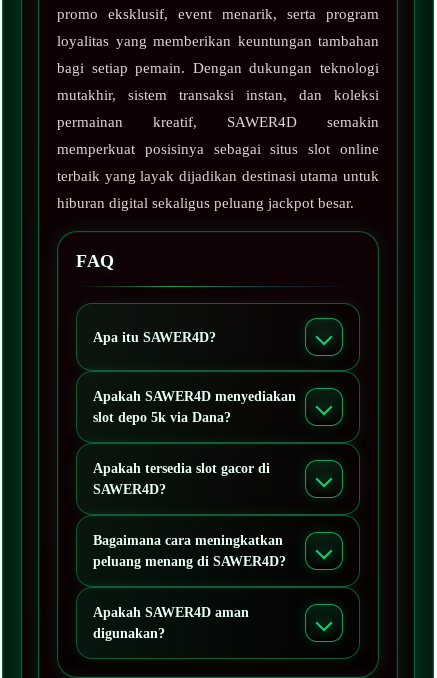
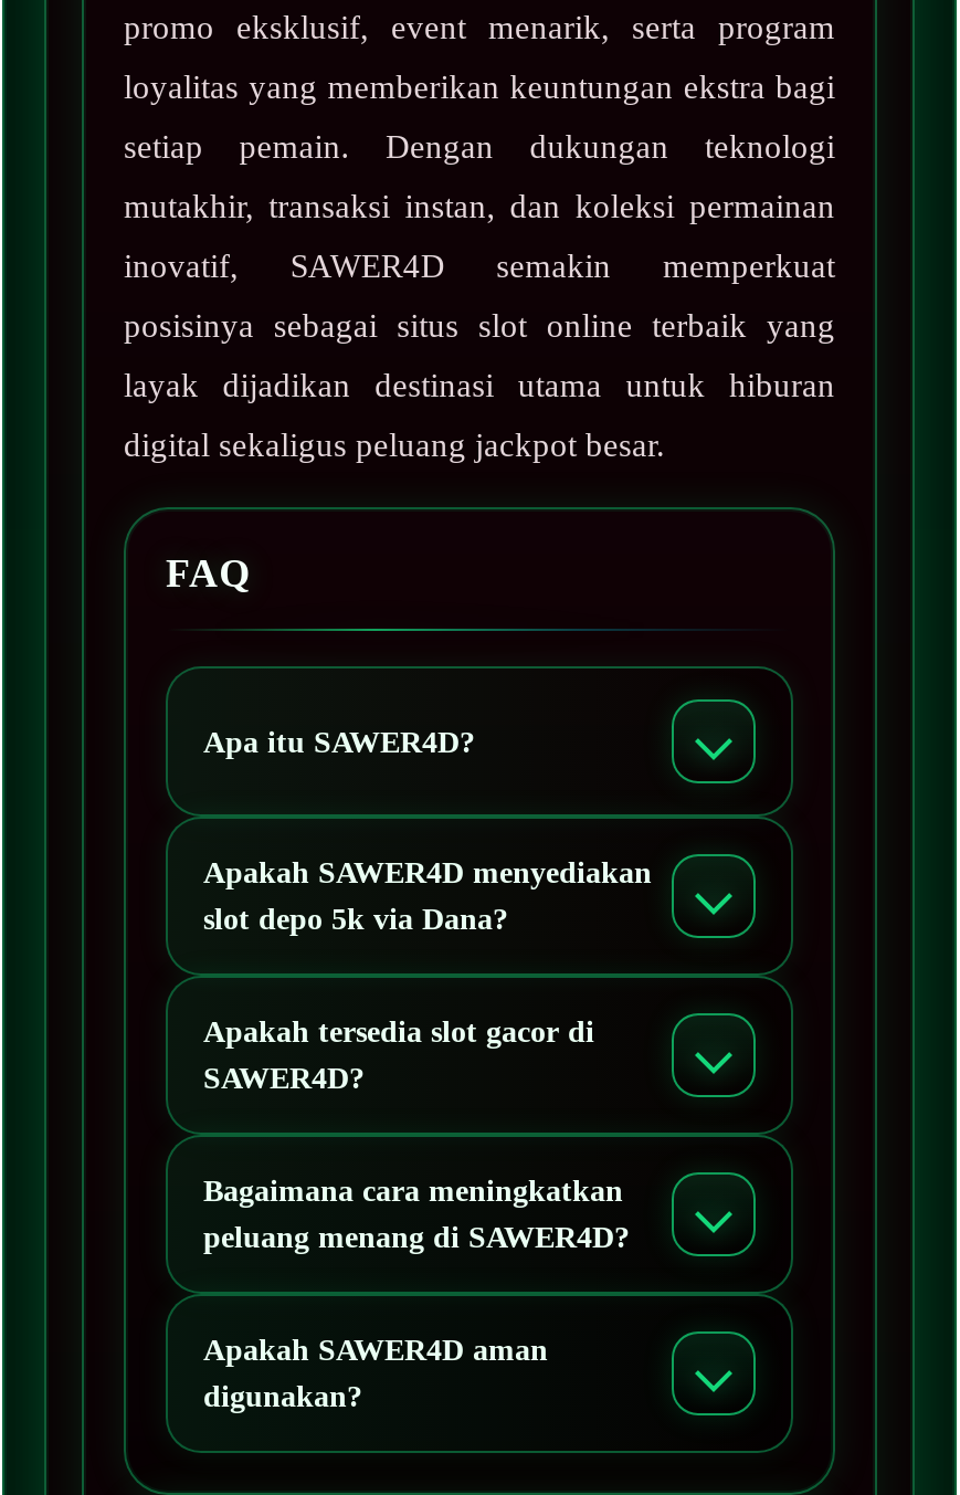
[57,33,379,49] loyalitas yang memberikan keuntungan tambahan -> [124,70,835,106] loyalitas yang memberikan keuntungan ekstra bagi
[57,60,379,76] bagi setiap pemain. Dengan dukungan teknologi -> [124,130,835,165] setiap pemain. Dengan dukungan teknologi
[57,87,379,103] mutakhir, sistem transaksi instan, dan koleksi -> [124,190,835,225] mutakhir, transaksi instan, dan koleksi permainan
[57,114,379,130] permainan kreatif, SAWER4D semakin -> [124,249,835,285] inovatif, SAWER4D semakin memperkuat
[57,141,379,157] memperkuat posisinya sebagai situs slot online -> [124,309,835,344] posisinya sebagai situs slot online terbaik yang
[57,168,379,184] terbaik yang layak dijadikan destinasi utama untuk -> [124,369,835,404] layak dijadikan destinasi utama untuk hiburan
[57,195,354,211] hiburan digital sekaligus peluang jackpot besar. -> [124,428,665,464] digital sekaligus peluang jackpot besar.

